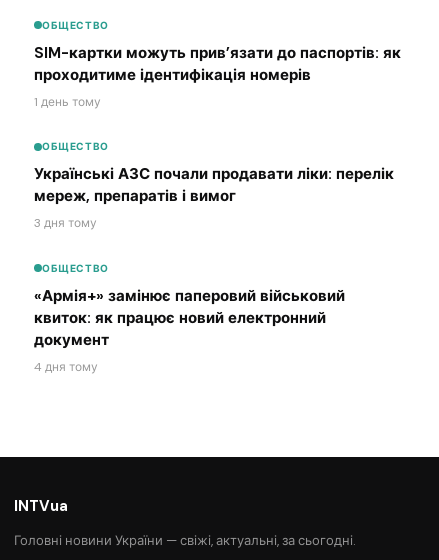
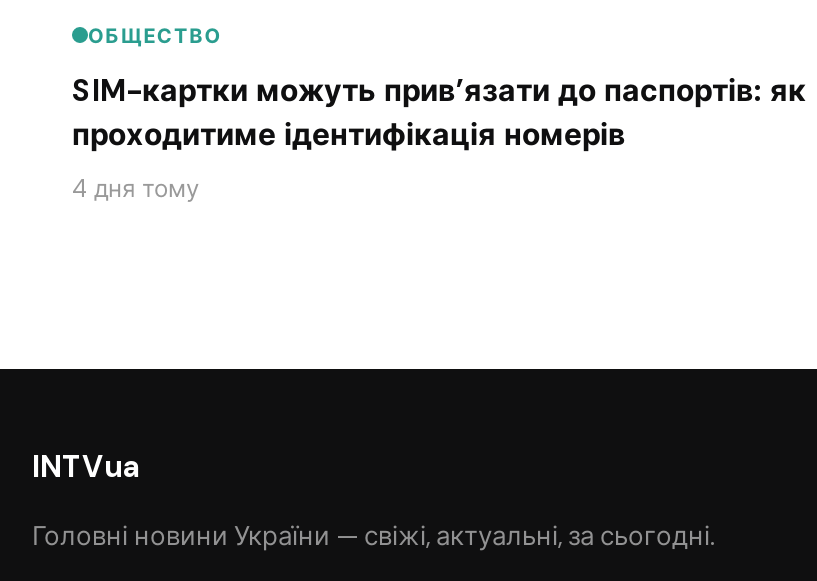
[34,94,394,350] 1 день тому | ОБЩЕСТВО | Українські АЗС почали продавати ліки: перелік | мереж, препаратів і вимог | 3 дня тому | ОБЩЕСТВО | «Армія+» замінює паперовий військовий | квиток: як працює новий електронний | документ -> none

